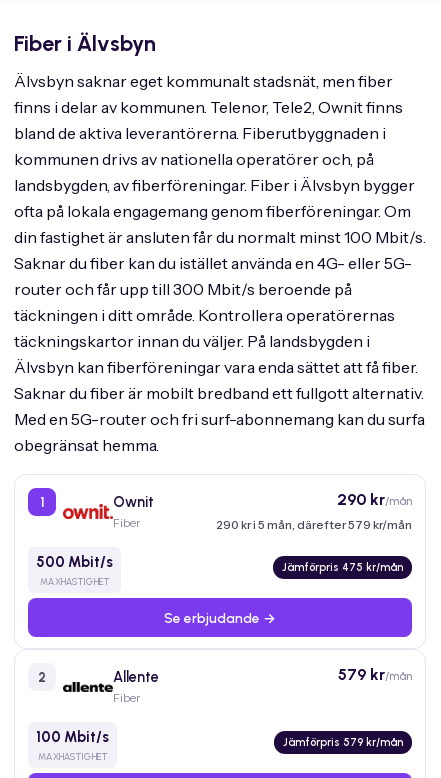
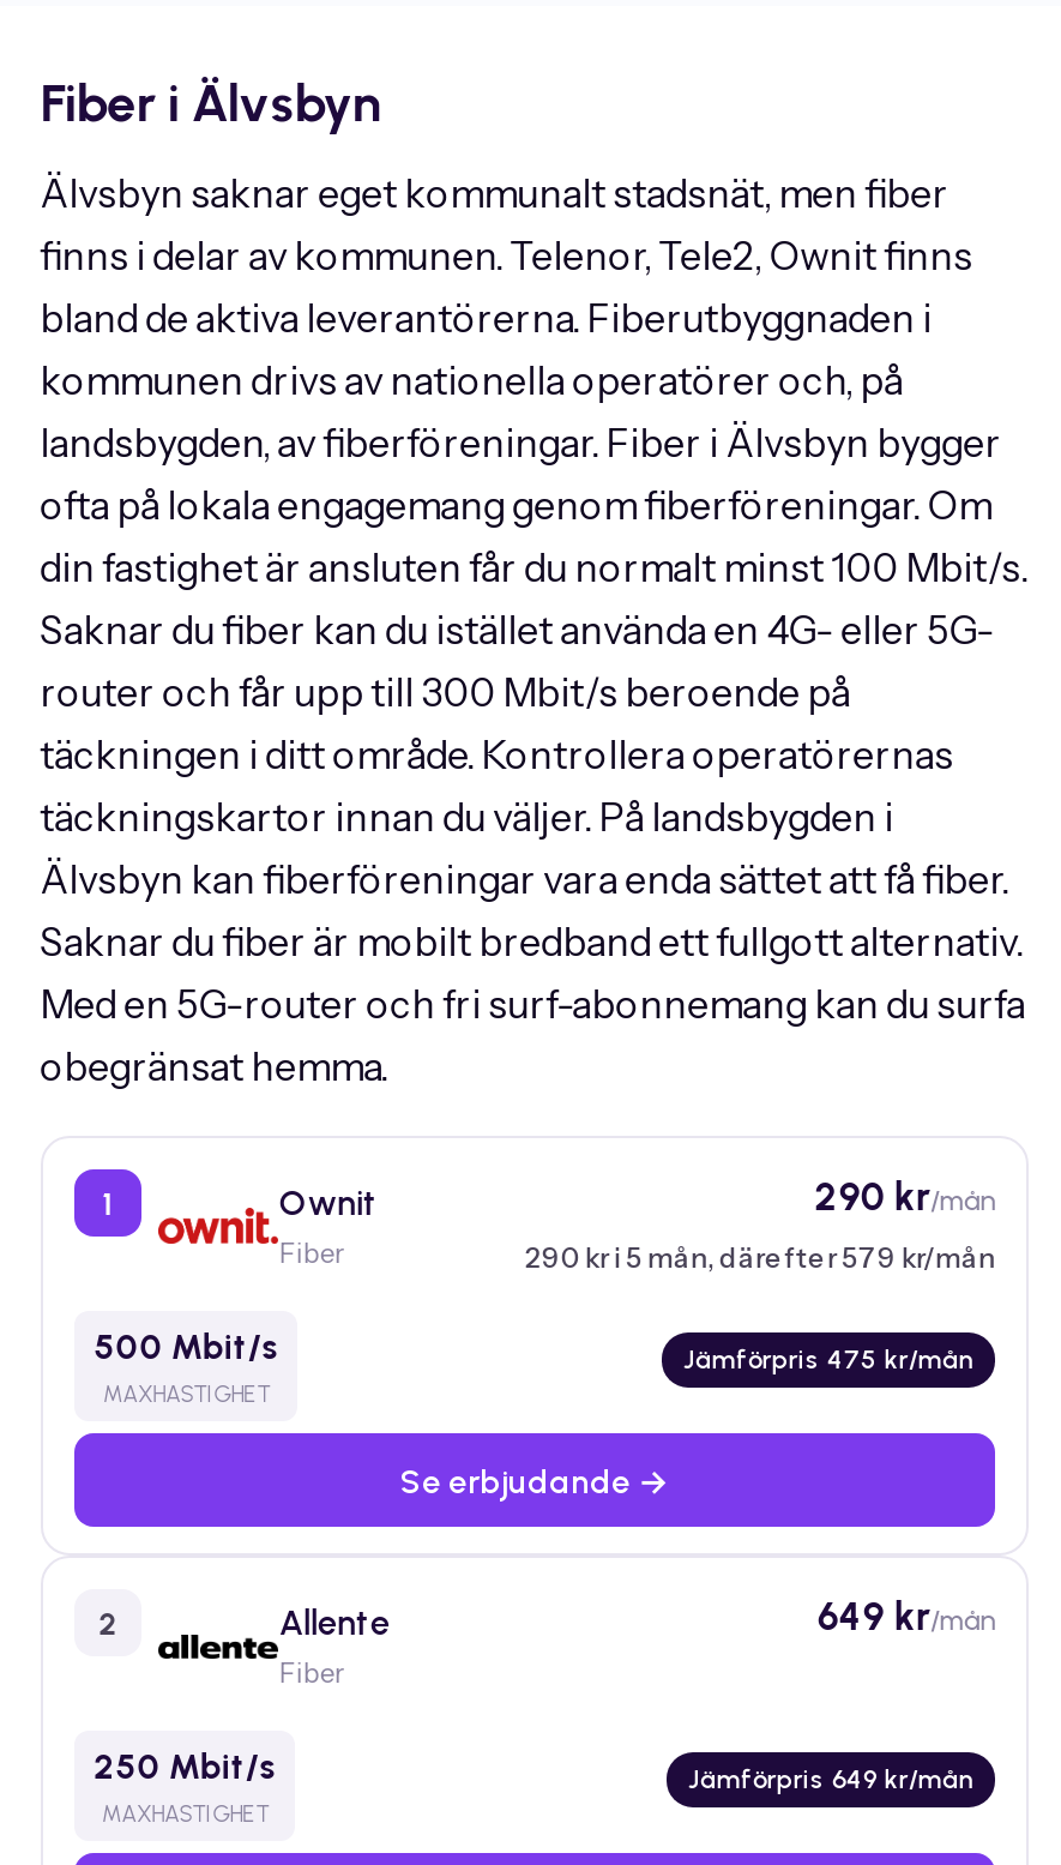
[338,665,412,684] 579 kr/mån -> [817,1593,995,1639] 649 kr/mån
[36,728,109,746] 100 Mbit/s -> [94,1746,276,1789] 250 Mbit/s
[283,736,403,749] Jämförpris 579 kr/mån -> [688,1764,973,1795] Jämförpris 649 kr/mån

